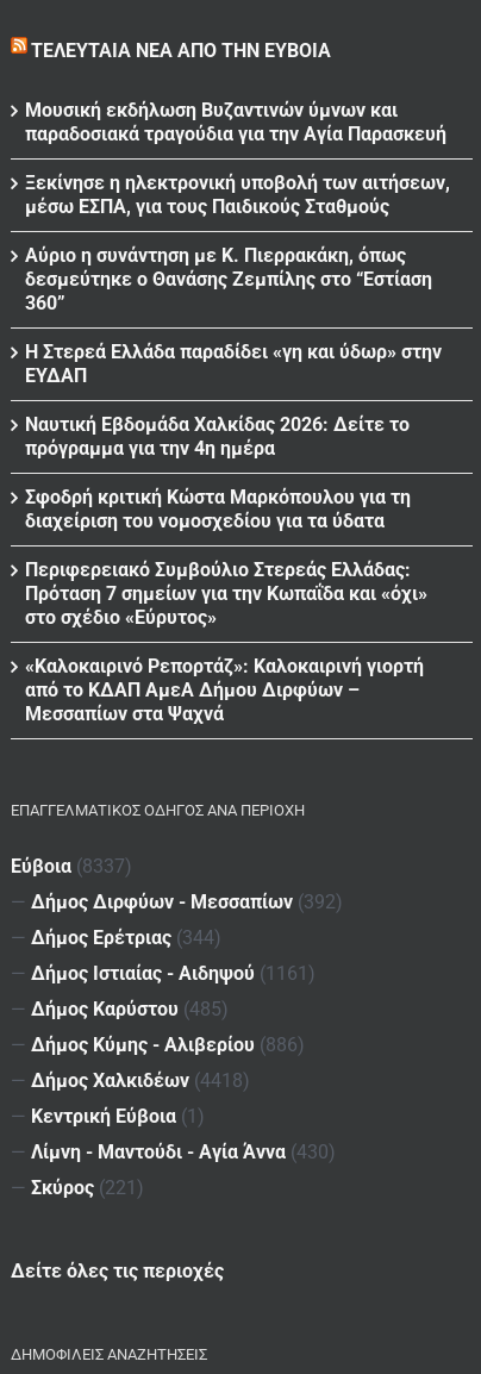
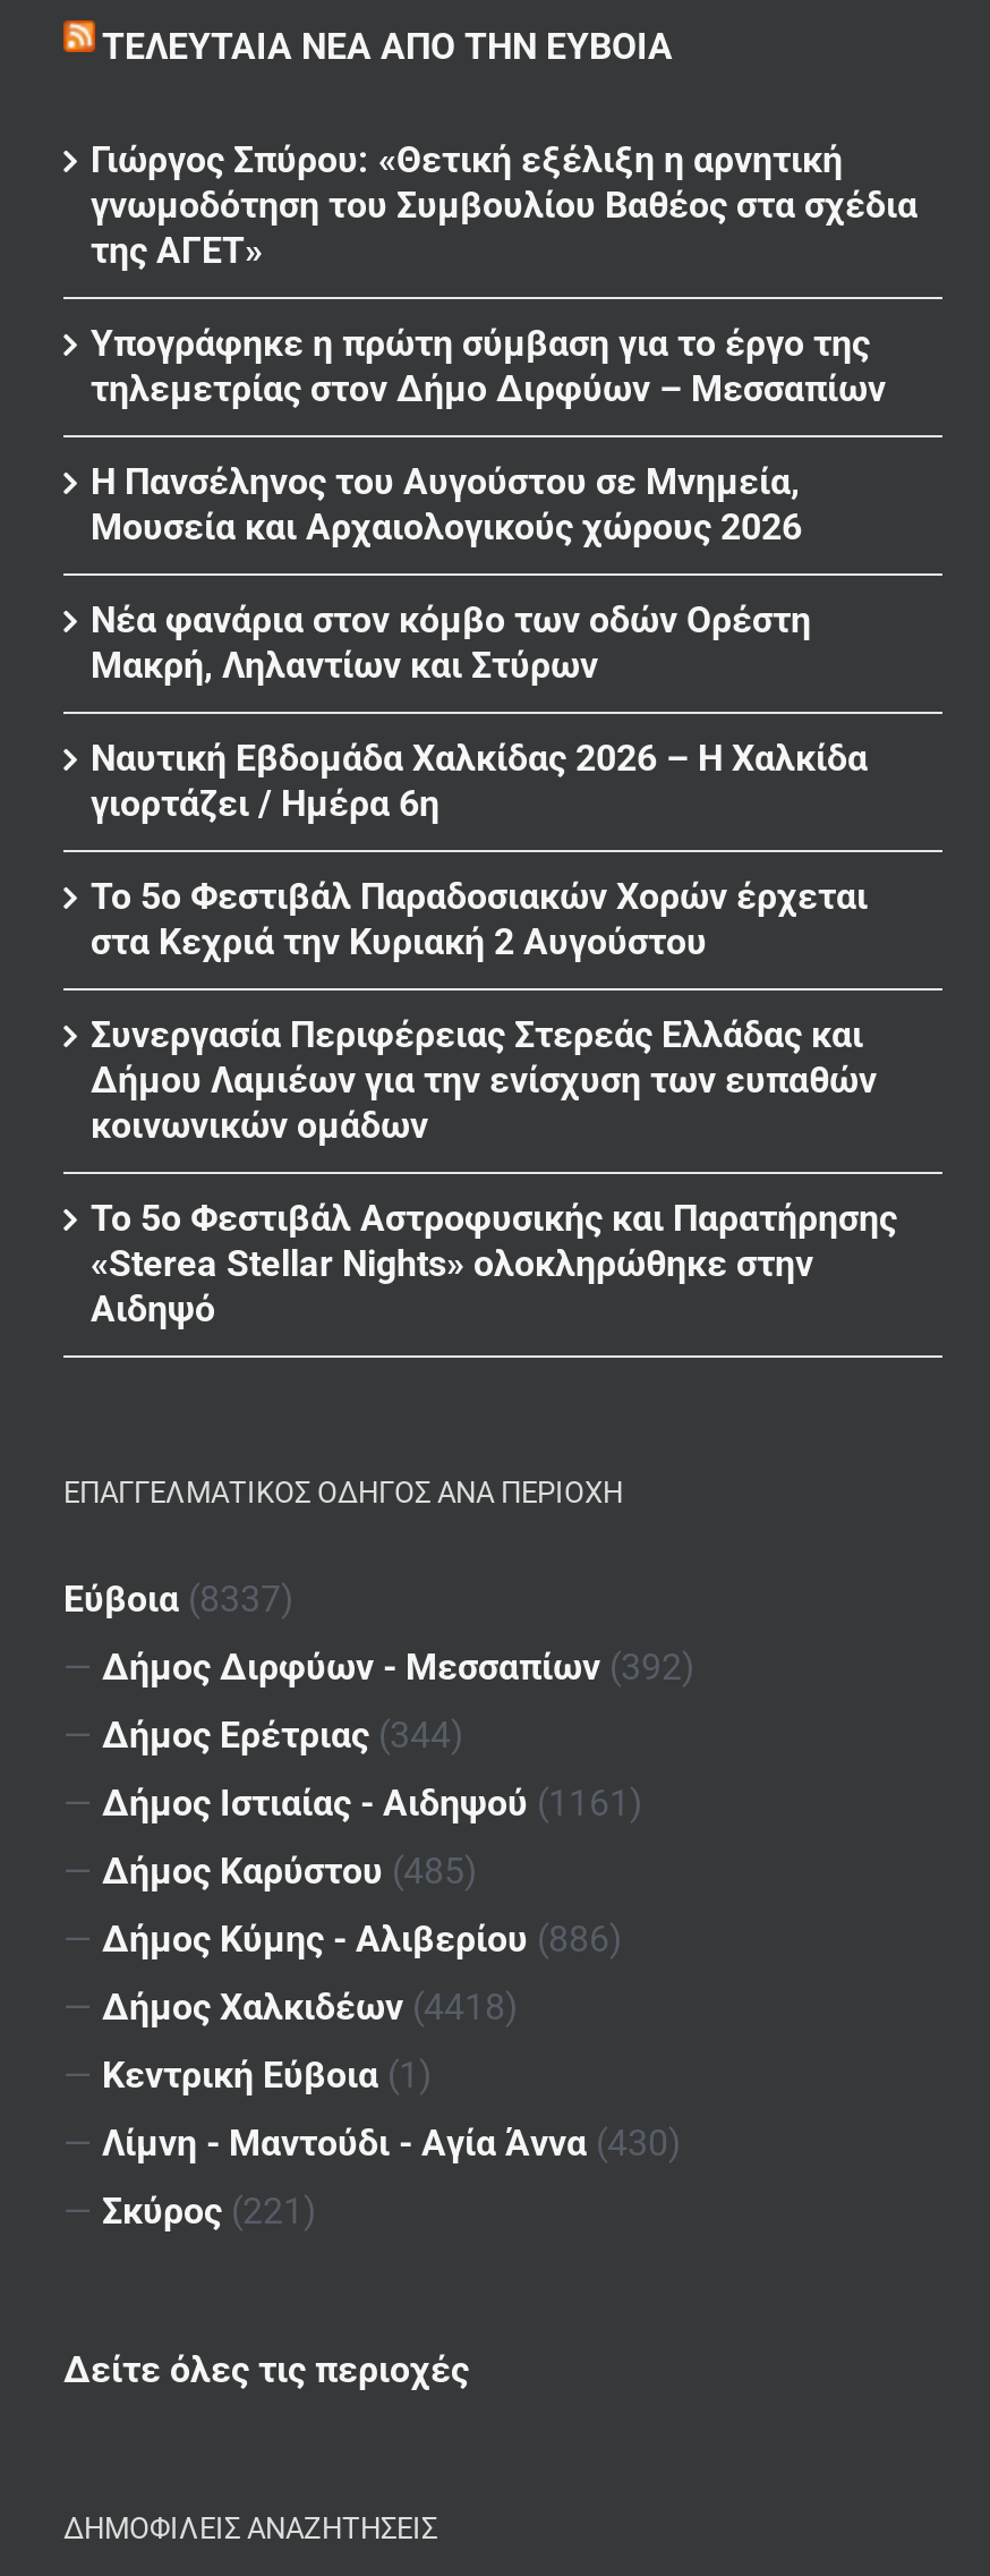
[25,99,446,145] Μουσική εκδήλωση Βυζαντινών ύμνων και | παραδοσιακά τραγούδια για την Αγία Παρασκευή -> [91,138,918,272] Γιώργος Σπύρου: «Θετική εξέλιξη η αρνητική | γνωμοδότηση του Συμβουλίου Βαθέος στα σχέδια | της ΑΓΕΤ»
[25,171,450,218] Ξεκίνησε η ηλεκτρονική υποβολή των αιτήσεων, | μέσω ΕΣΠΑ, για τους Παιδικούς Σταθμούς -> [91,321,886,410] Υπογράφηκε η πρώτη σύμβαση για το έργο της | τηλεμετρίας στον Δήμο Διρφύων – Μεσσαπίων
[25,244,432,314] Αύριο η συνάντηση με Κ. Πιερρακάκη, όπως | δεσμεύτηκε ο Θανάσης Ζεμπίλης στο “Εστίαση | 360” -> [91,460,802,548] Η Πανσέληνος του Αυγούστου σε Μνημεία, | Μουσεία και Αρχαιολογικούς χώρους 2026
[25,340,442,387] Η Στερεά Ελλάδα παραδίδει «γη και ύδωρ» στην | ΕΥΔΑΠ -> [91,598,811,686] Νέα φανάρια στον κόμβο των οδών Ορέστη | Μακρή, Ληλαντίων και Στύρων
[25,413,410,459] Ναυτική Εβδομάδα Χαλκίδας 2026: Δείτε το | πρόγραμμα για την 4η ημέρα -> [91,736,868,825] Ναυτική Εβδομάδα Χαλκίδας 2026 – Η Χαλκίδα | γιορτάζει / Ημέρα 6η
[25,486,411,532] Σφοδρή κριτική Κώστα Μαρκόπουλου για τη | διαχείριση του νομοσχεδίου για τα ύδατα -> [91,874,868,963] Το 5ο Φεστιβάλ Παραδοσιακών Χορών έρχεται | στα Κεχριά την Κυριακή 2 Αυγούστου
[25,558,427,628] Περιφερειακό Συμβούλιο Στερεάς Ελλάδας: | Πρόταση 7 σημείων για την Κωπαΐδα και «όχι» | στο σχέδιο «Εύρυτος» -> [91,1013,877,1146] Συνεργασία Περιφέρειας Στερεάς Ελλάδας και | Δήμου Λαμιέων για την ενίσχυση των ευπαθών | κοινωνικών ομάδων
[25,655,424,725] «Καλοκαιρινό Ρεπορτάζ»: Καλοκαιρινή γιορτή | από το ΚΔΑΠ ΑμεΑ Δήμου Διρφύων – | Μεσσαπίων στα Ψαχνά -> [91,1196,897,1330] Το 5ο Φεστιβάλ Αστροφυσικής και Παρατήρησης | «Sterea Stellar Nights» ολοκληρώθηκε στην | Αιδηψό

